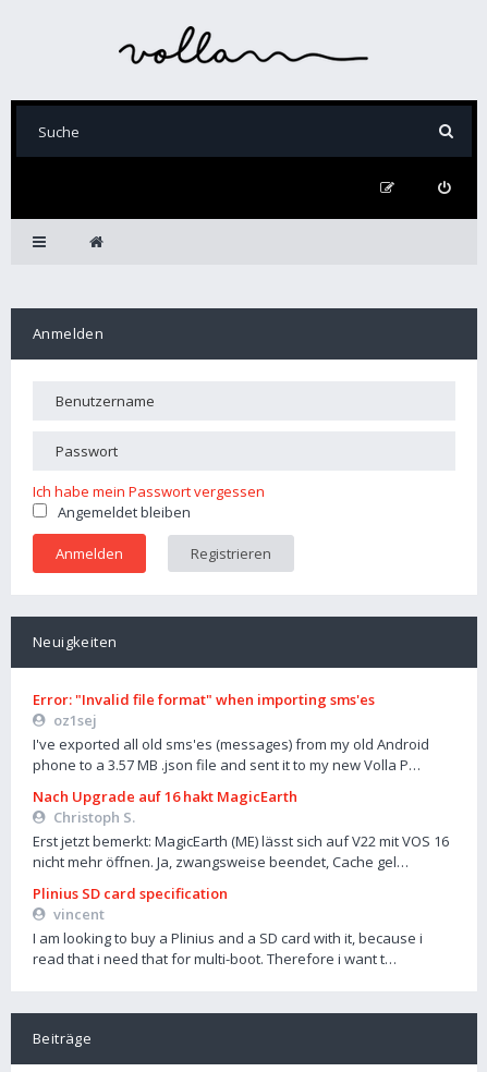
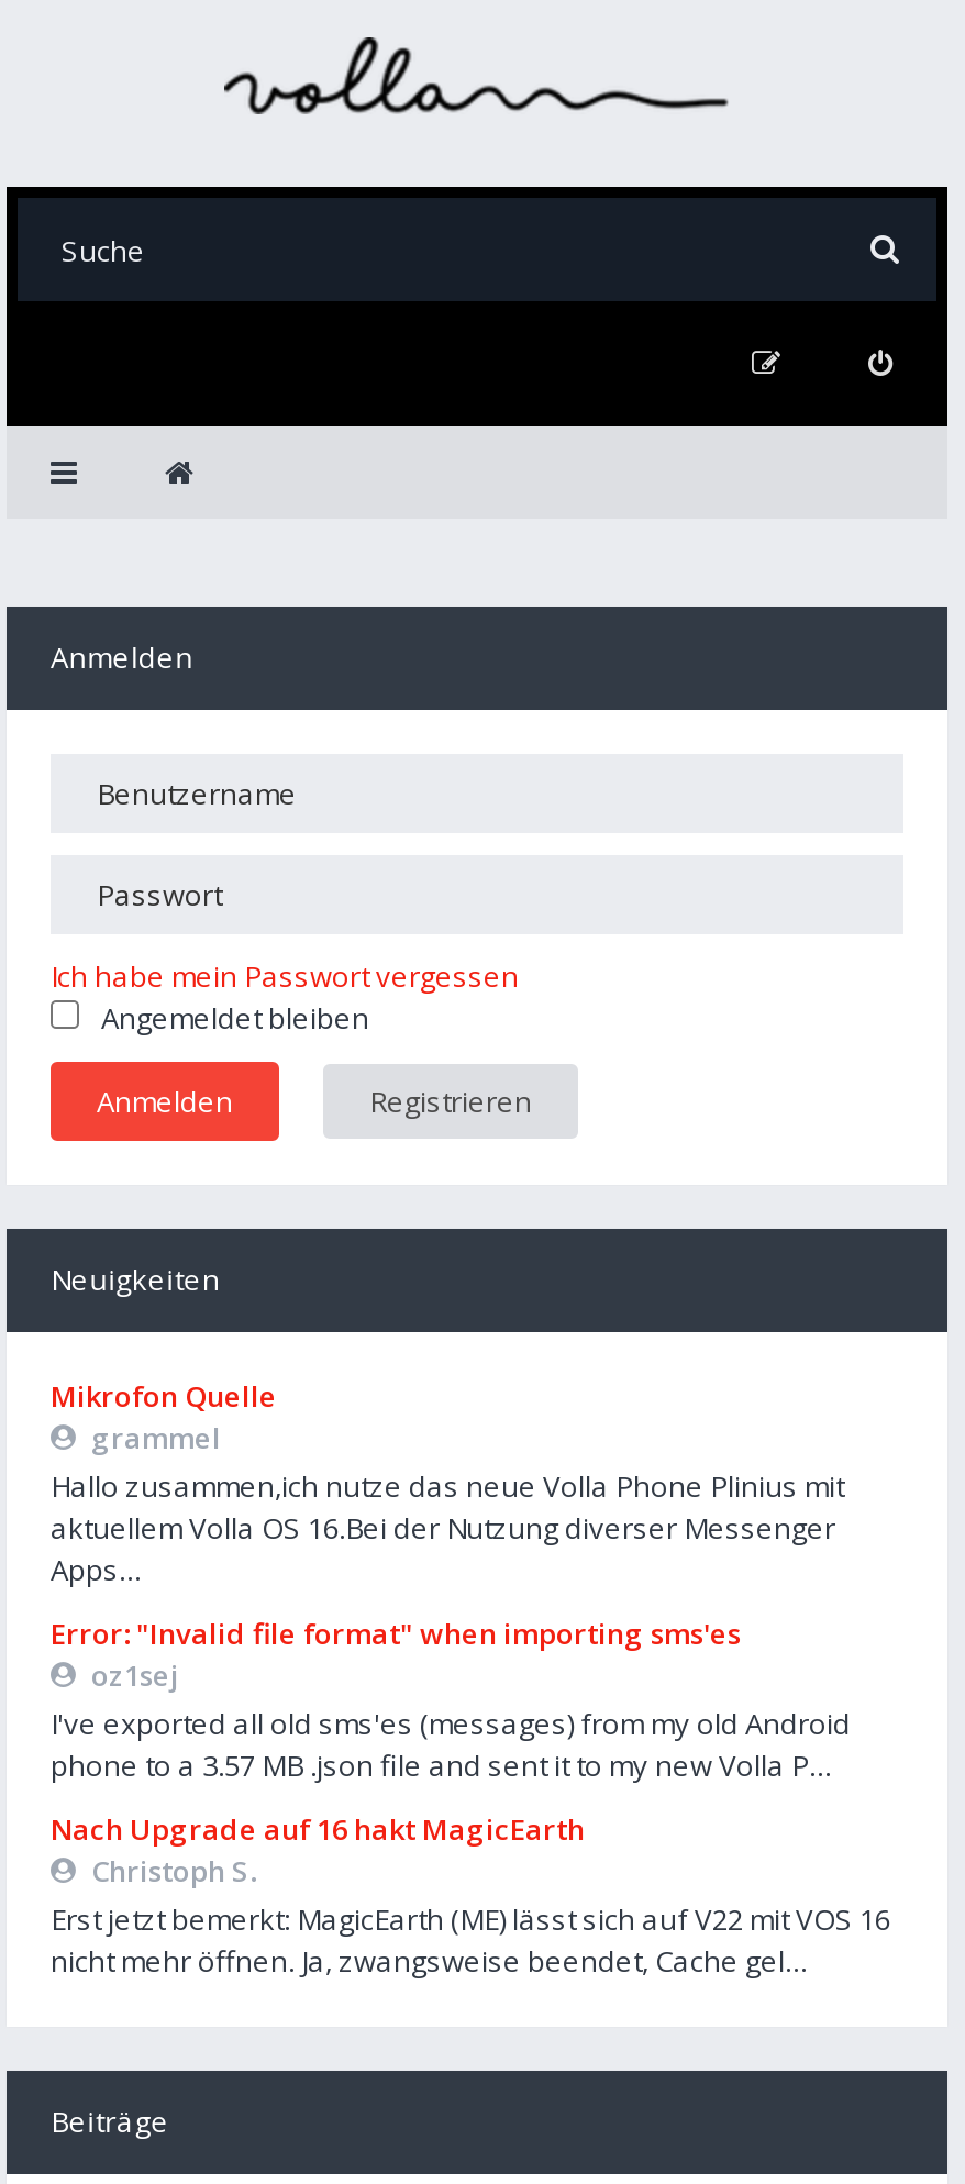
none -> [51,1376,844,1589] Mikrofon Quelle | grammel | Hallo zusammen,ich nutze das neue Volla Phone Plinius mit | aktuellem Volla OS 16.Bei der Nutzung diverser Messenger | Apps…
moved [33,690,449,872] -> [51,1614,890,1981]: Error: "Invalid file format" when importing sms'es | oz1sej | I've exported all old sms'es (messages) from my old Android | phone to a 3.57 MB .json file and sent it to my new Volla P… | Nach Upgrade auf 16 hakt MagicEarth | Christoph S. | Erst jetzt bemerkt: MagicEarth (ME) lässt sich auf V22 mit VOS 16 | nicht mehr öffnen. Ja, zwangsweise beendet, Cache gel…
[33,884,423,969] Plinius SD card specification | vincent | I am looking to buy a Plinius and a SD card with it, because i | read that i need that for multi-boot. Therefore i want t… -> none

